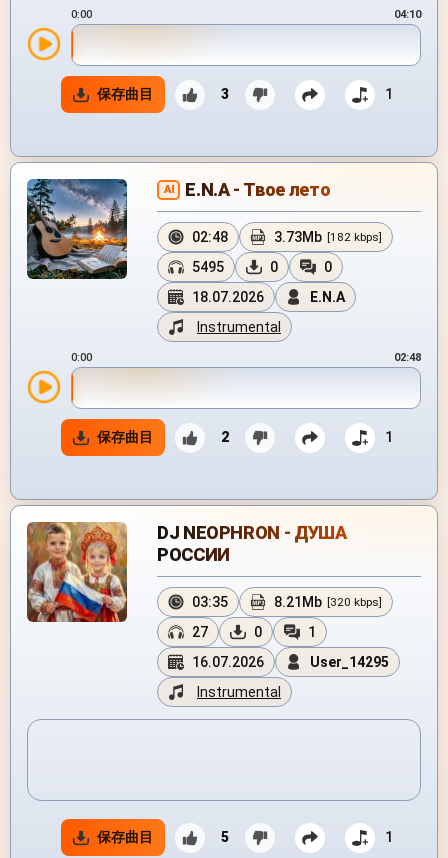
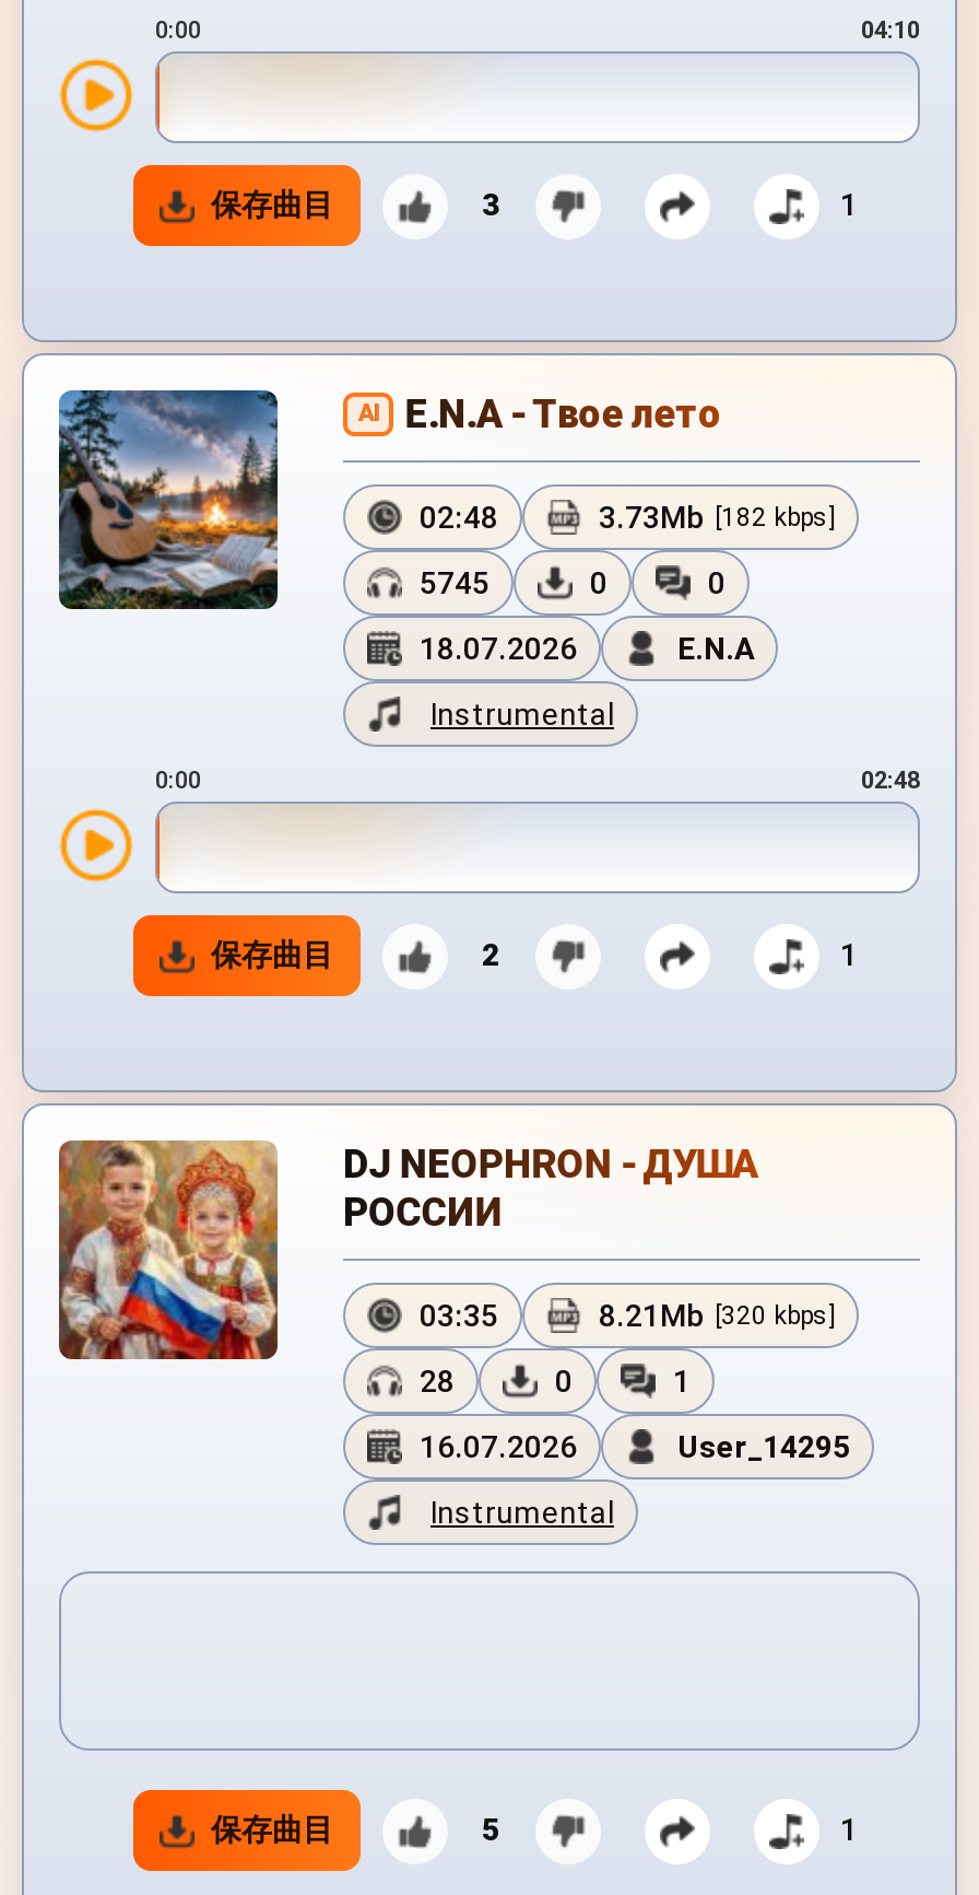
[192,259,224,275] 5495 -> [420,565,489,600] 5745
[192,624,208,640] 27 -> [420,1364,455,1399] 28

